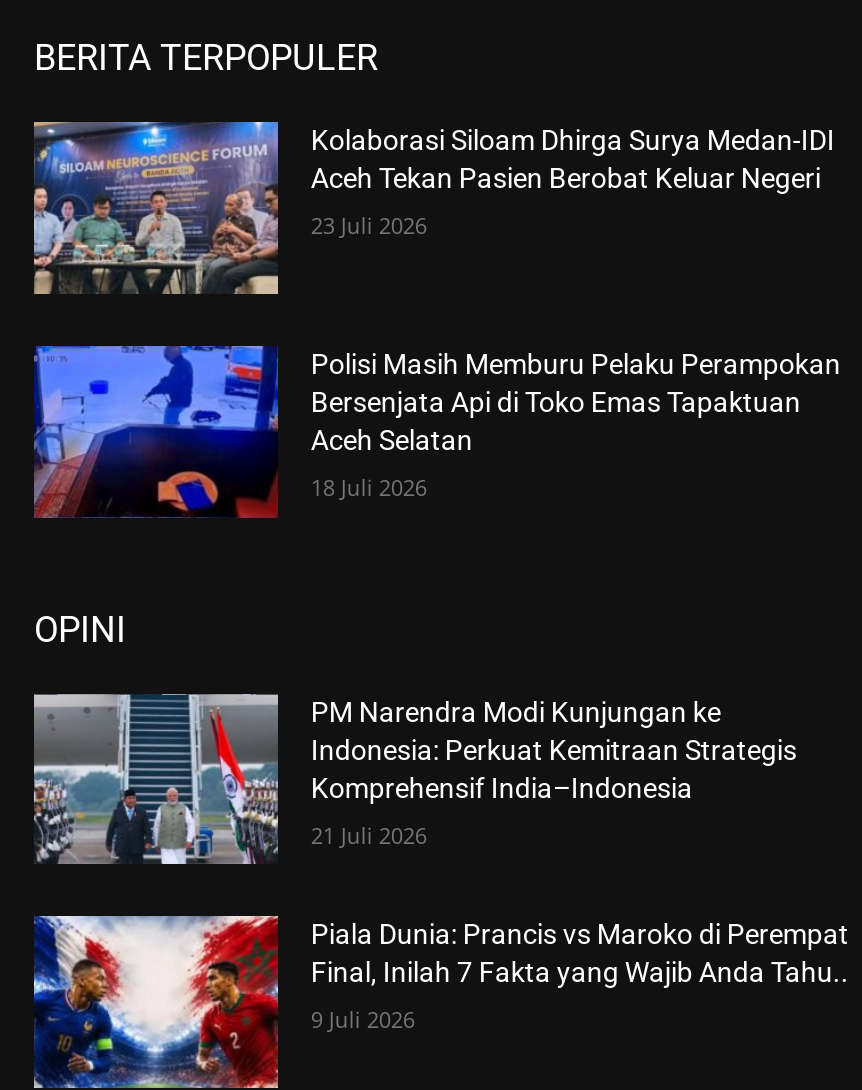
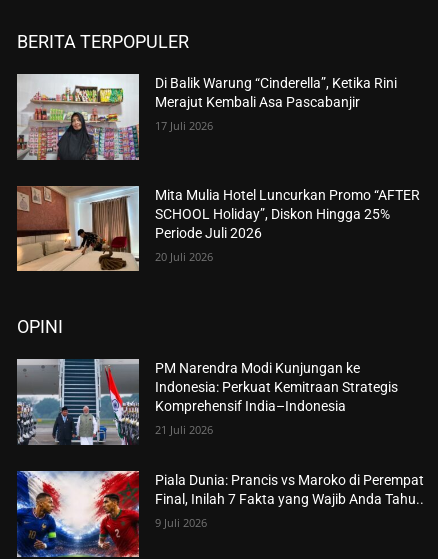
[32,119,835,295] [image] | Kolaborasi Siloam Dhirga Surya Medan-IDI | Aceh Tekan Pasien Berobat Keluar Negeri -> [16,73,397,161] [image] | Di Balik Warung “Cinderella”, Ketika Rini | Merajut Kembali Asa Pascabanjir
[311,211,427,241] 23 Juli 2026 -> [155,118,213,133] 17 Juli 2026
[32,343,841,519] [image] | Polisi Masih Memburu Pelaku Perampokan | Bersenjata Api di Toko Emas Tapaktuan | Aceh Selatan -> [16,185,420,272] [image] | Mita Mulia Hotel Luncurkan Promo “AFTER | SCHOOL Holiday”, Diskon Hingga 25% | Periode Juli 2026
[311,472,427,502] 18 Juli 2026 -> [155,249,213,264] 20 Juli 2026

